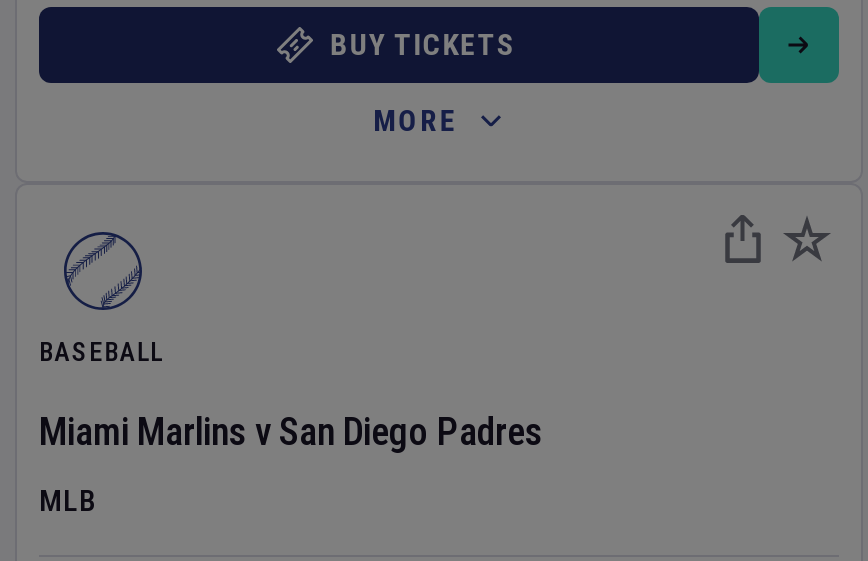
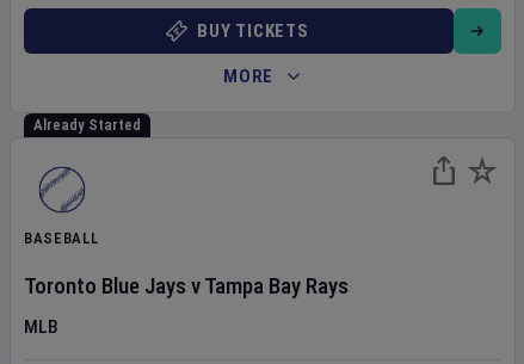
none -> [33,116,141,134] Already Started
[39,409,543,455] Miami Marlins v San Diego Padres -> [24,272,349,300] Toronto Blue Jays v Tampa Bay Rays

